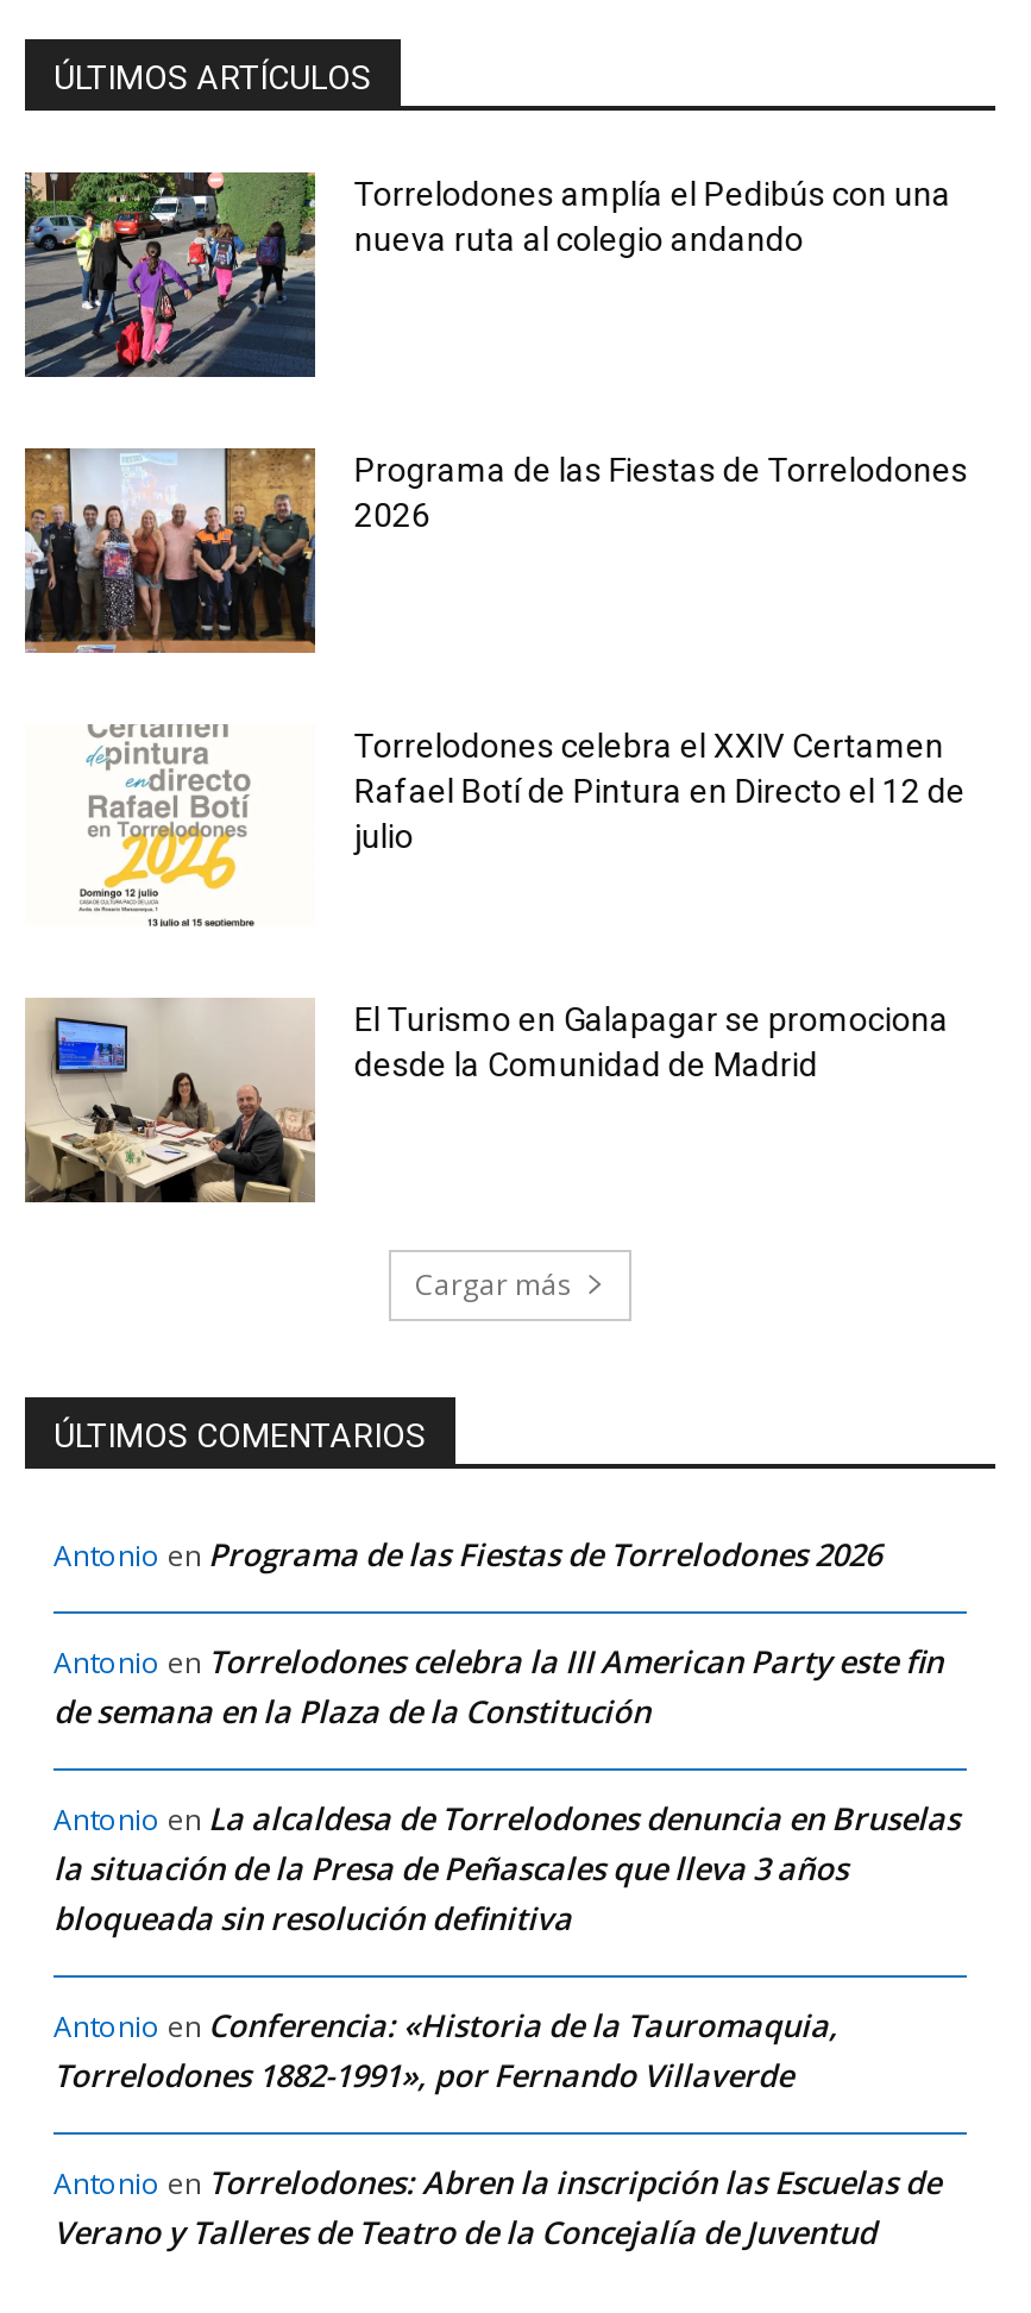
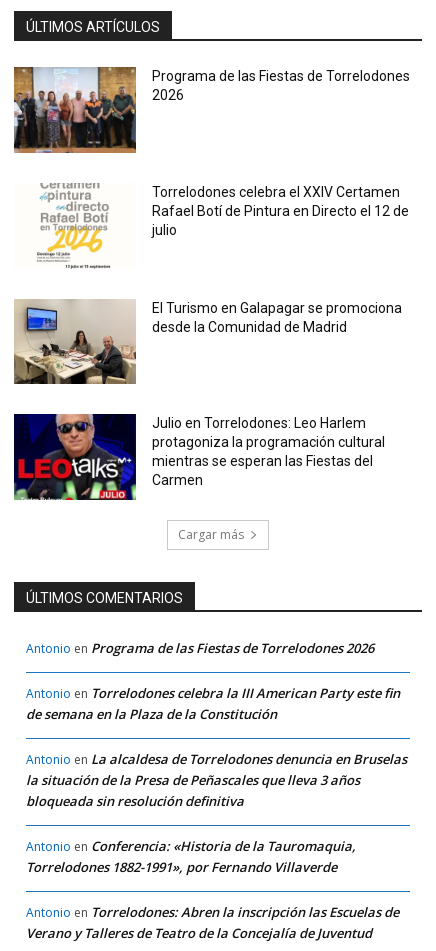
[23,170,951,379] [image] | Torrelodones amplía el Pedibús con una | nueva ruta al colegio andando -> none
moved [20,446,968,1084] -> [12,66,410,335]: [image] | Programa de las Fiestas de Torrelodones | 2026 | Torrelodones celebra el XXIV Certamen | Rafael Botí de Pintura en Directo el 12 de | julio | El Turismo en Galapagar se promociona | desde la Comunidad de Madrid
moved [23,995,320,1207] -> [13,297,138,386]: [image]
none -> [13,413,385,501] [image] | Julio en Torrelodones: Leo Harlem | protagoniza la programación cultural | mientras se esperan las Fiestas del | Carmen

